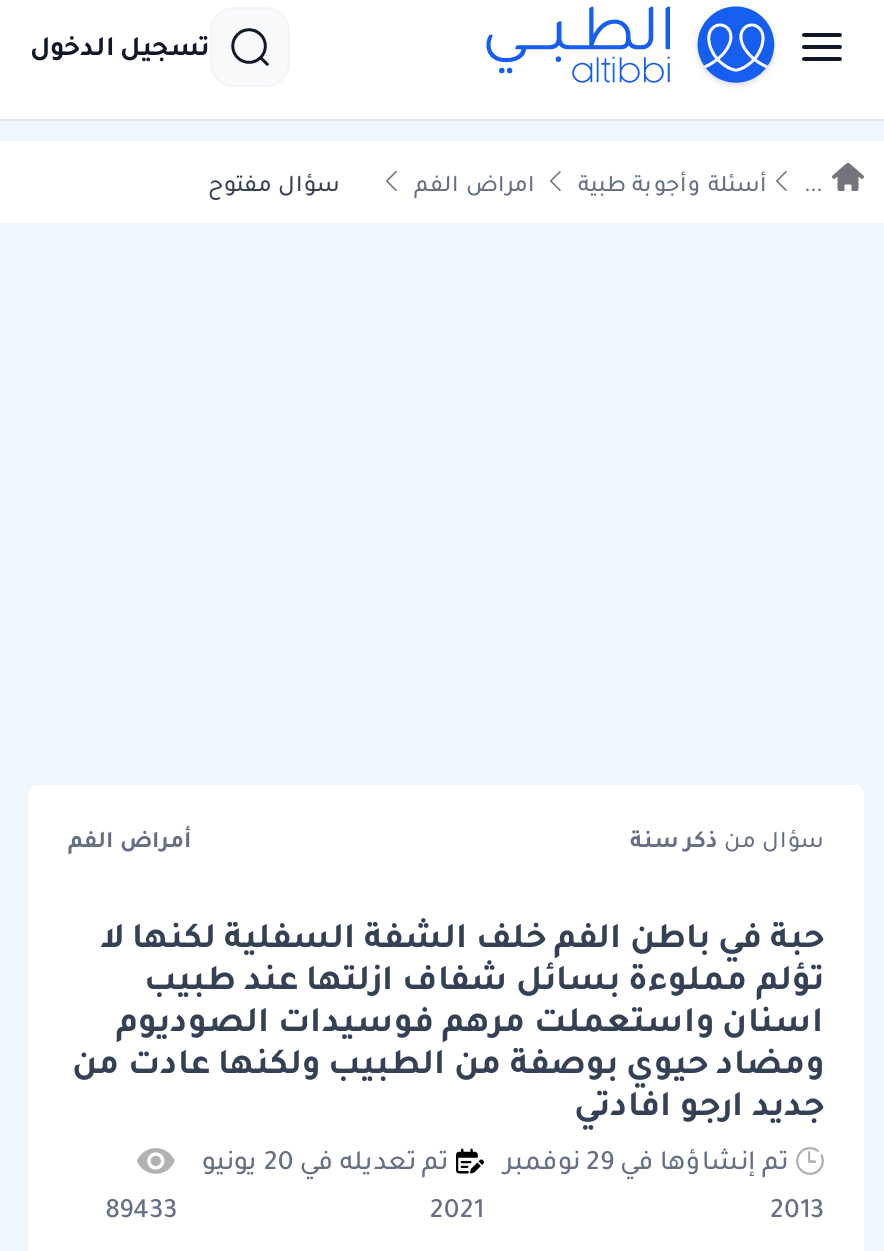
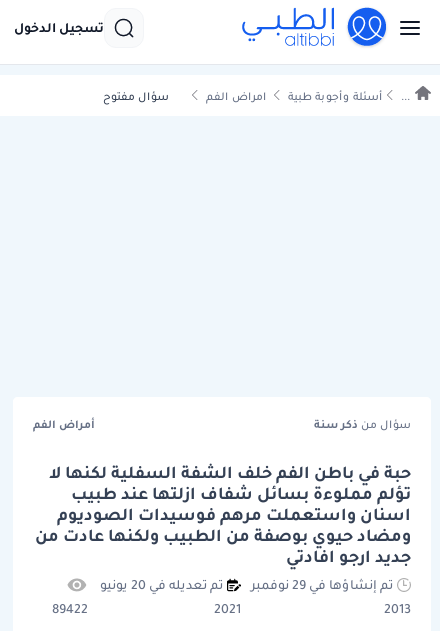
[105,1189,177,1227] 89433 -> [52,599,88,618] 89422

